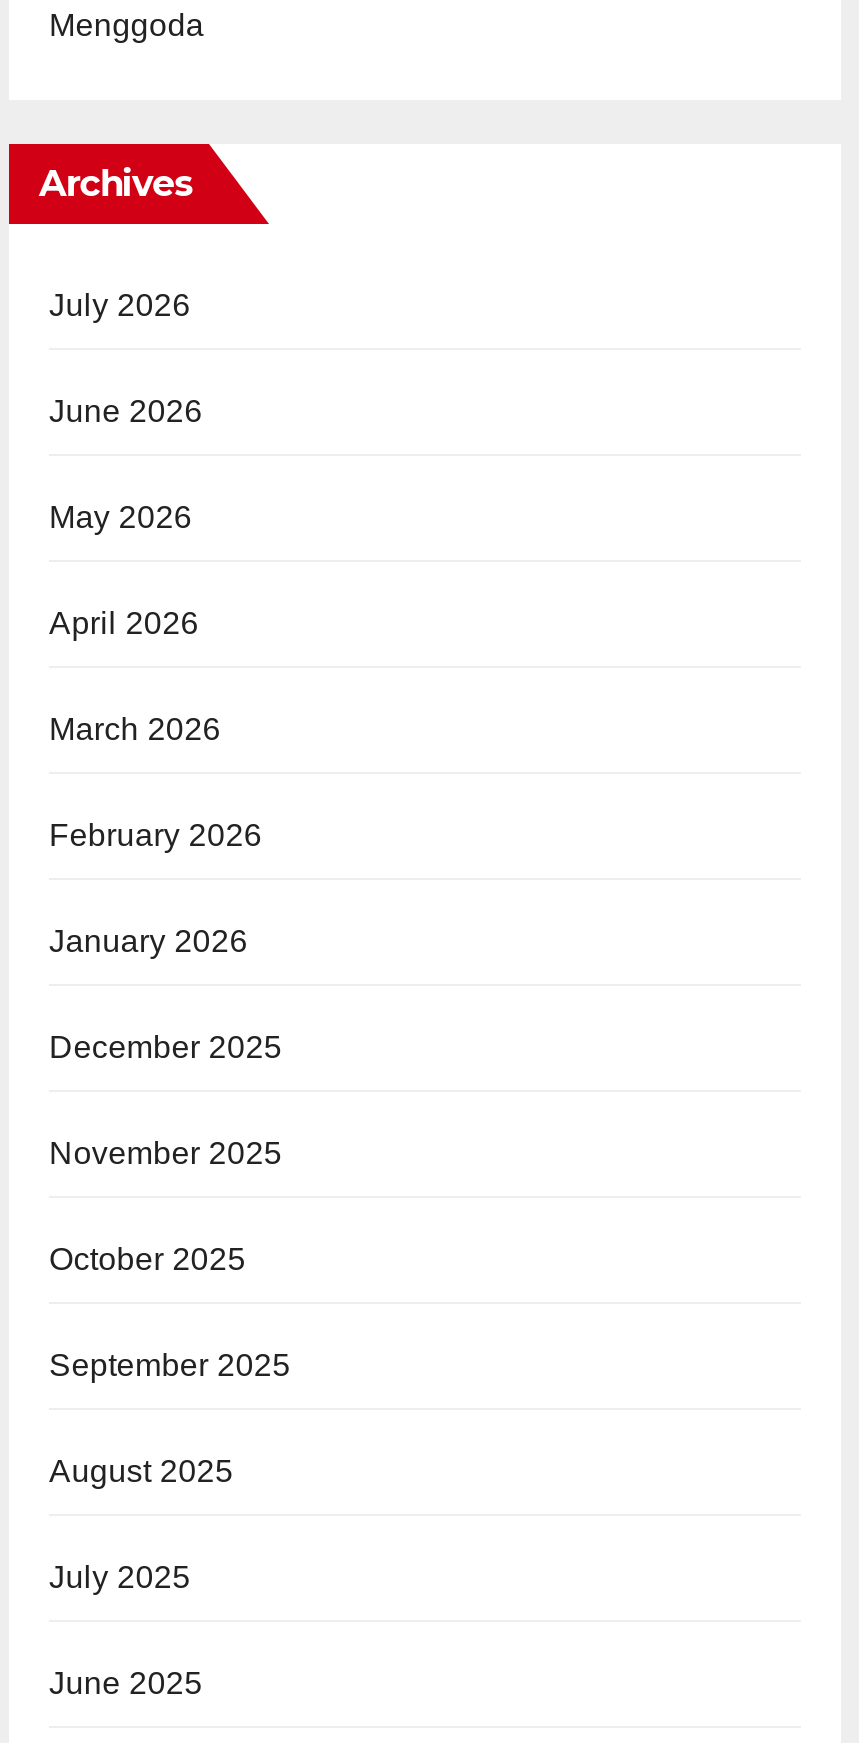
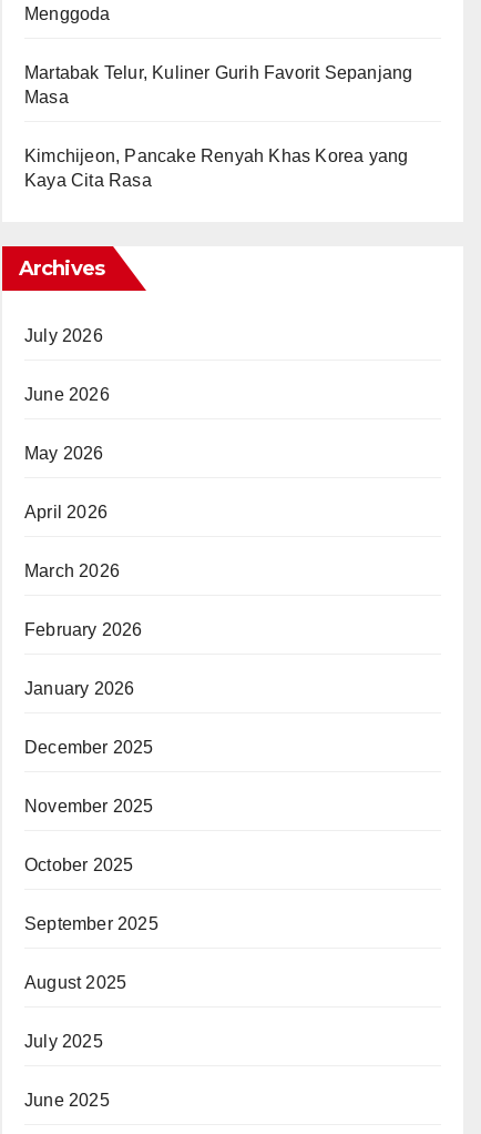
none -> [24,64,413,190] Martabak Telur, Kuliner Gurih Favorit Sepanjang | Masa | Kimchijeon, Pancake Renyah Khas Korea yang | Kaya Cita Rasa

